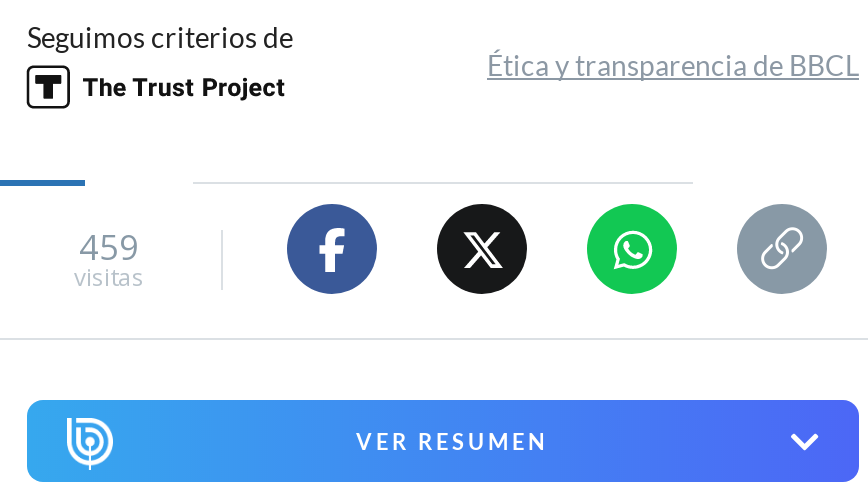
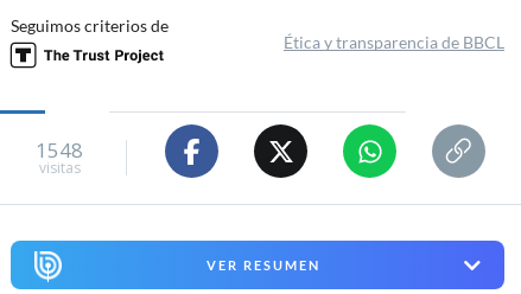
[79,224,139,270] 459 -> [36,136,83,164] 1548

